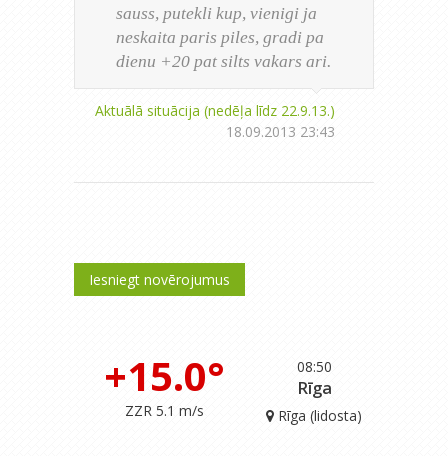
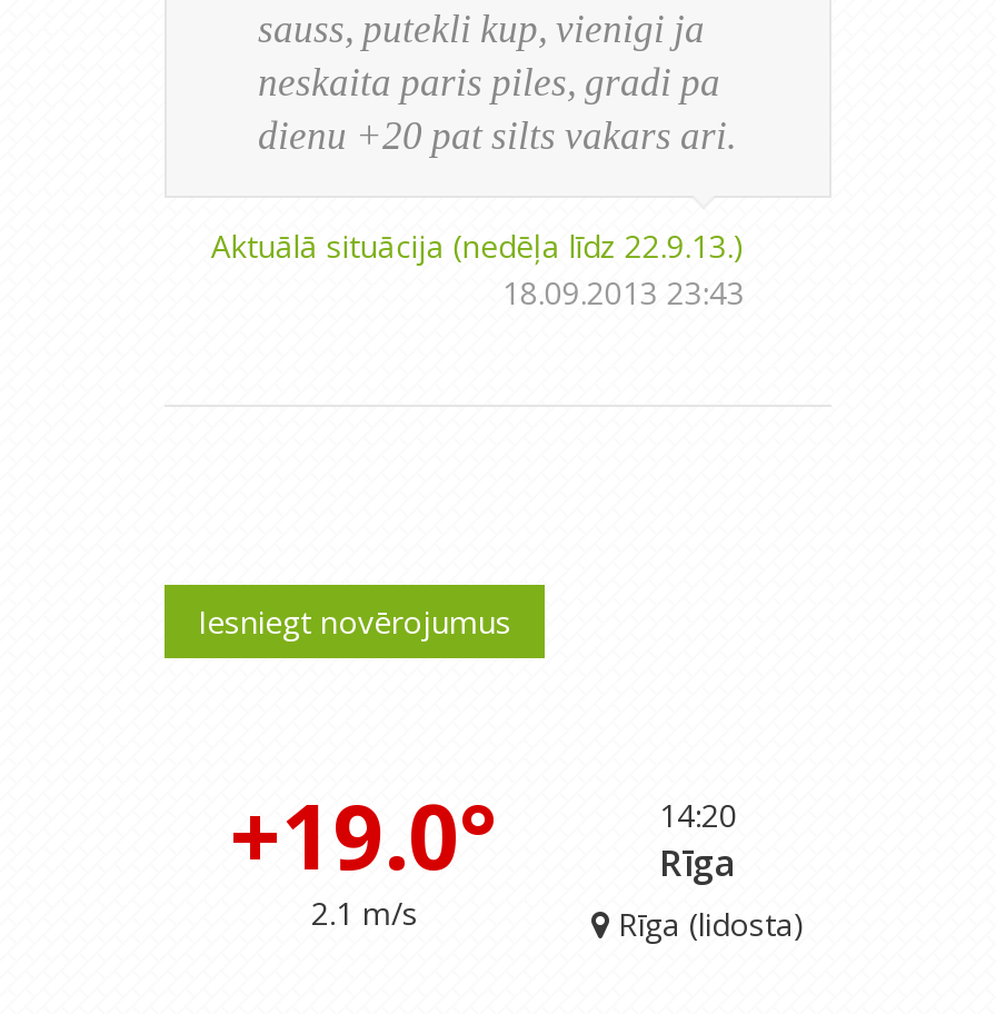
[103,348,331,420] 08:50 | +15.0° | ZZR 5.1 m/s -> [230,774,737,934] 14:20 | +19.0° | 2.1 m/s

